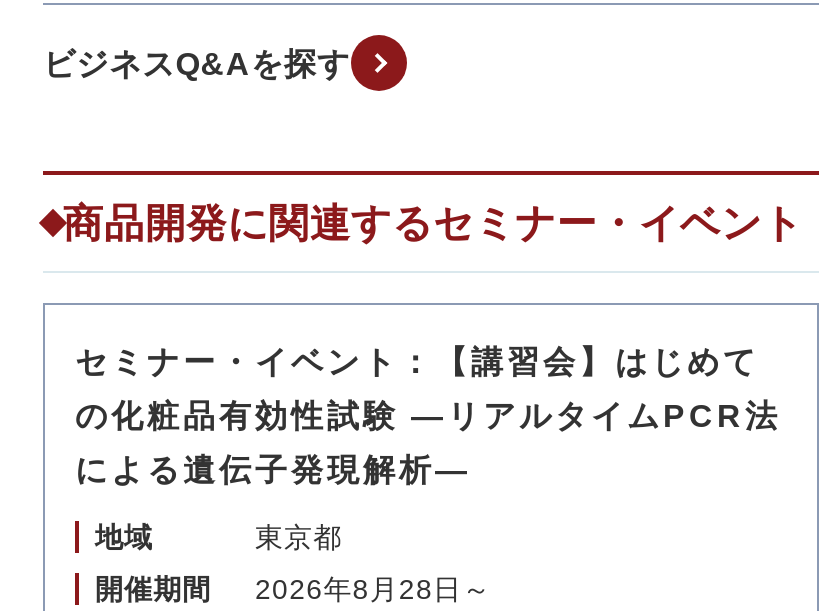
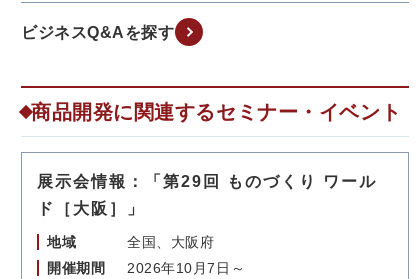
[75,345,781,487] セミナー・イベント：【講習会】はじめて | の化粧品有効性試験 ―リアルタイムPCR法 | による遺伝子発現解析― -> [37,173,377,217] 展示会情報：「第29回 ものづくり ワール | ド［大阪］」
[255,521,342,553] 東京都 -> [127,234,214,250] 全国、大阪府
[95,573,491,605] 開催期間 2026年8月28日～ -> [47,260,245,276] 開催期間 2026年10月7日～

